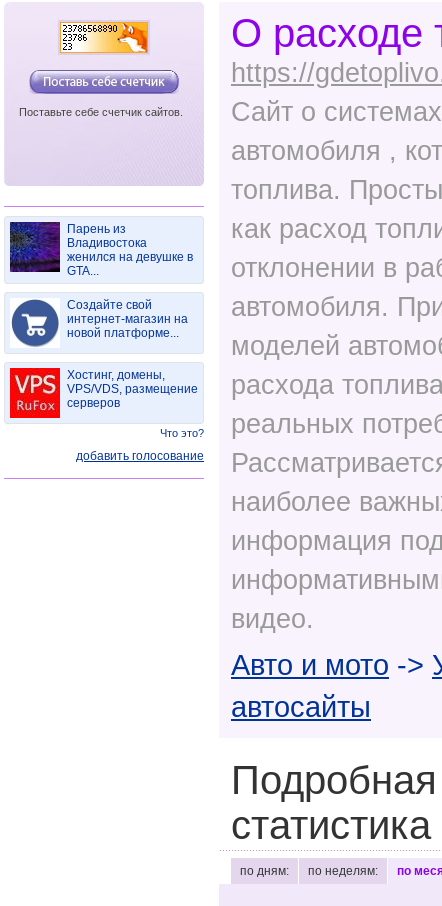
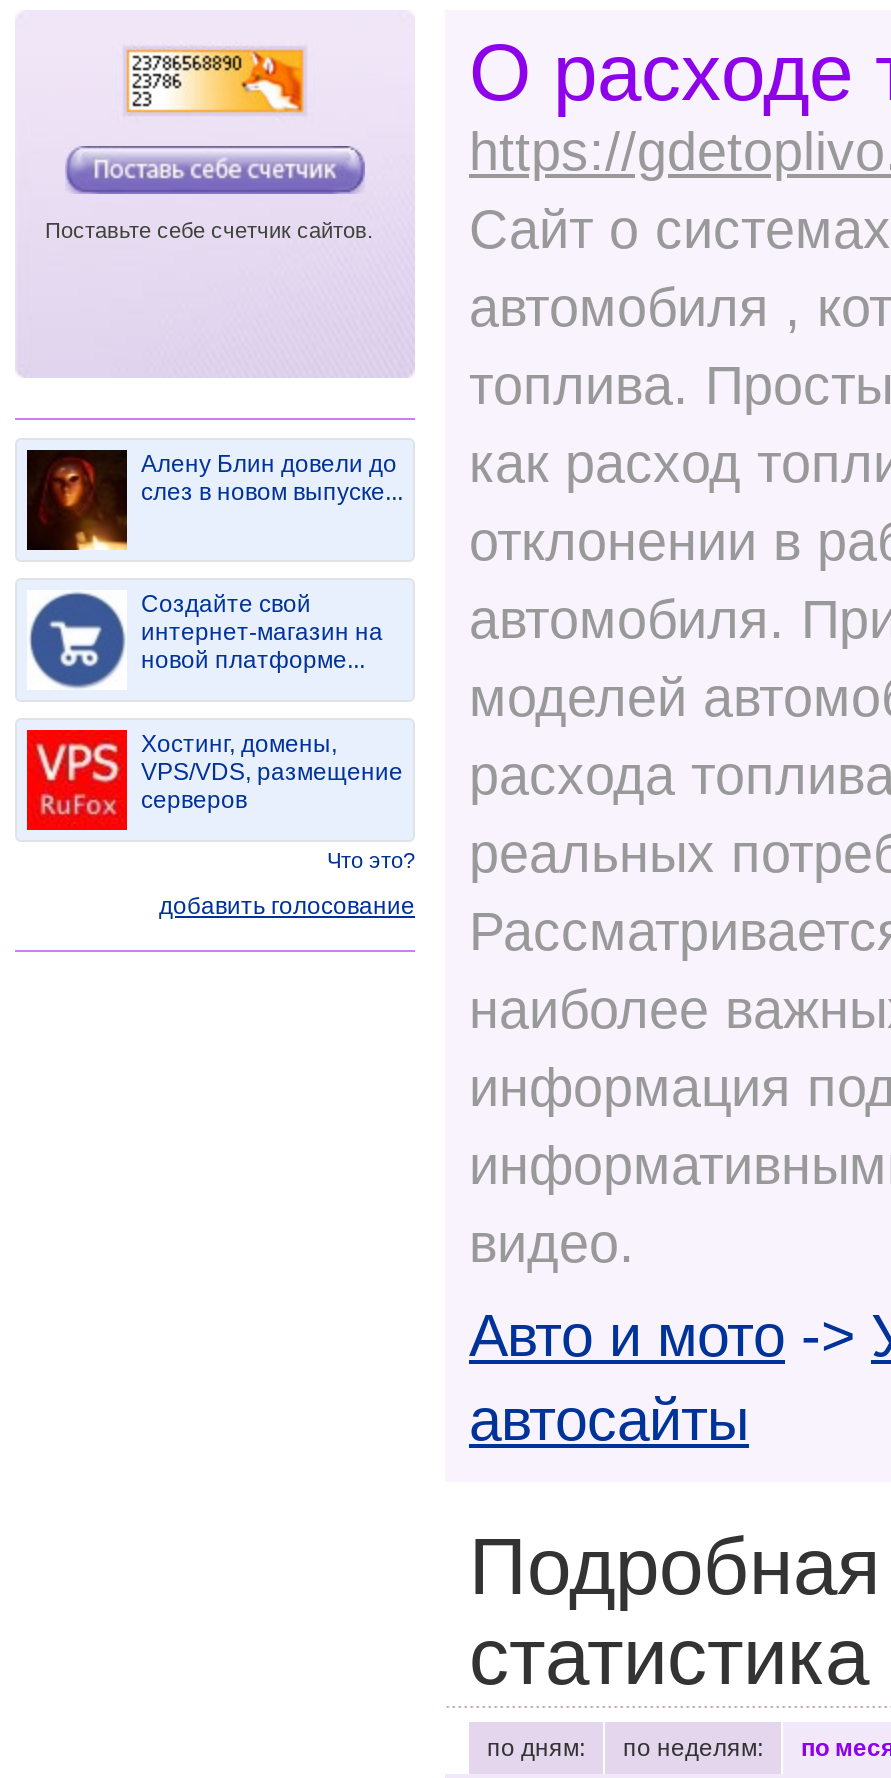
[9,221,193,278] [image] | Парень из | Владивостока | женился на девушке в | GTA... -> [25,448,403,552] [image] | Алену Блин довели до | слез в новом выпуске...

